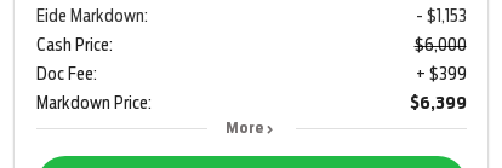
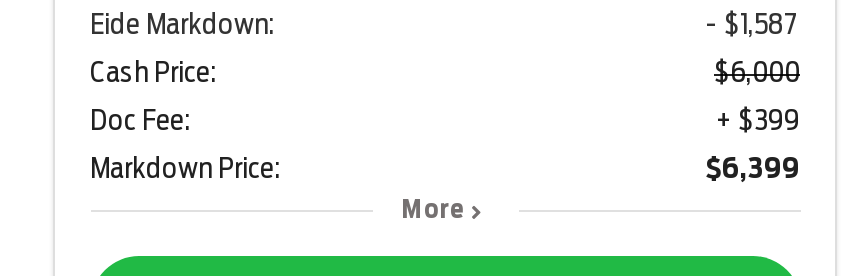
[415,6,466,25] - $1,153 -> [706,8,800,40] - $1,587

